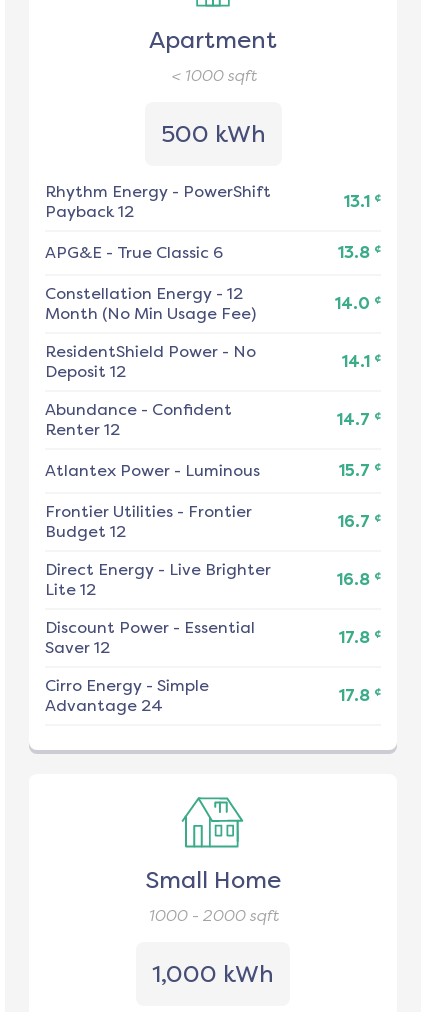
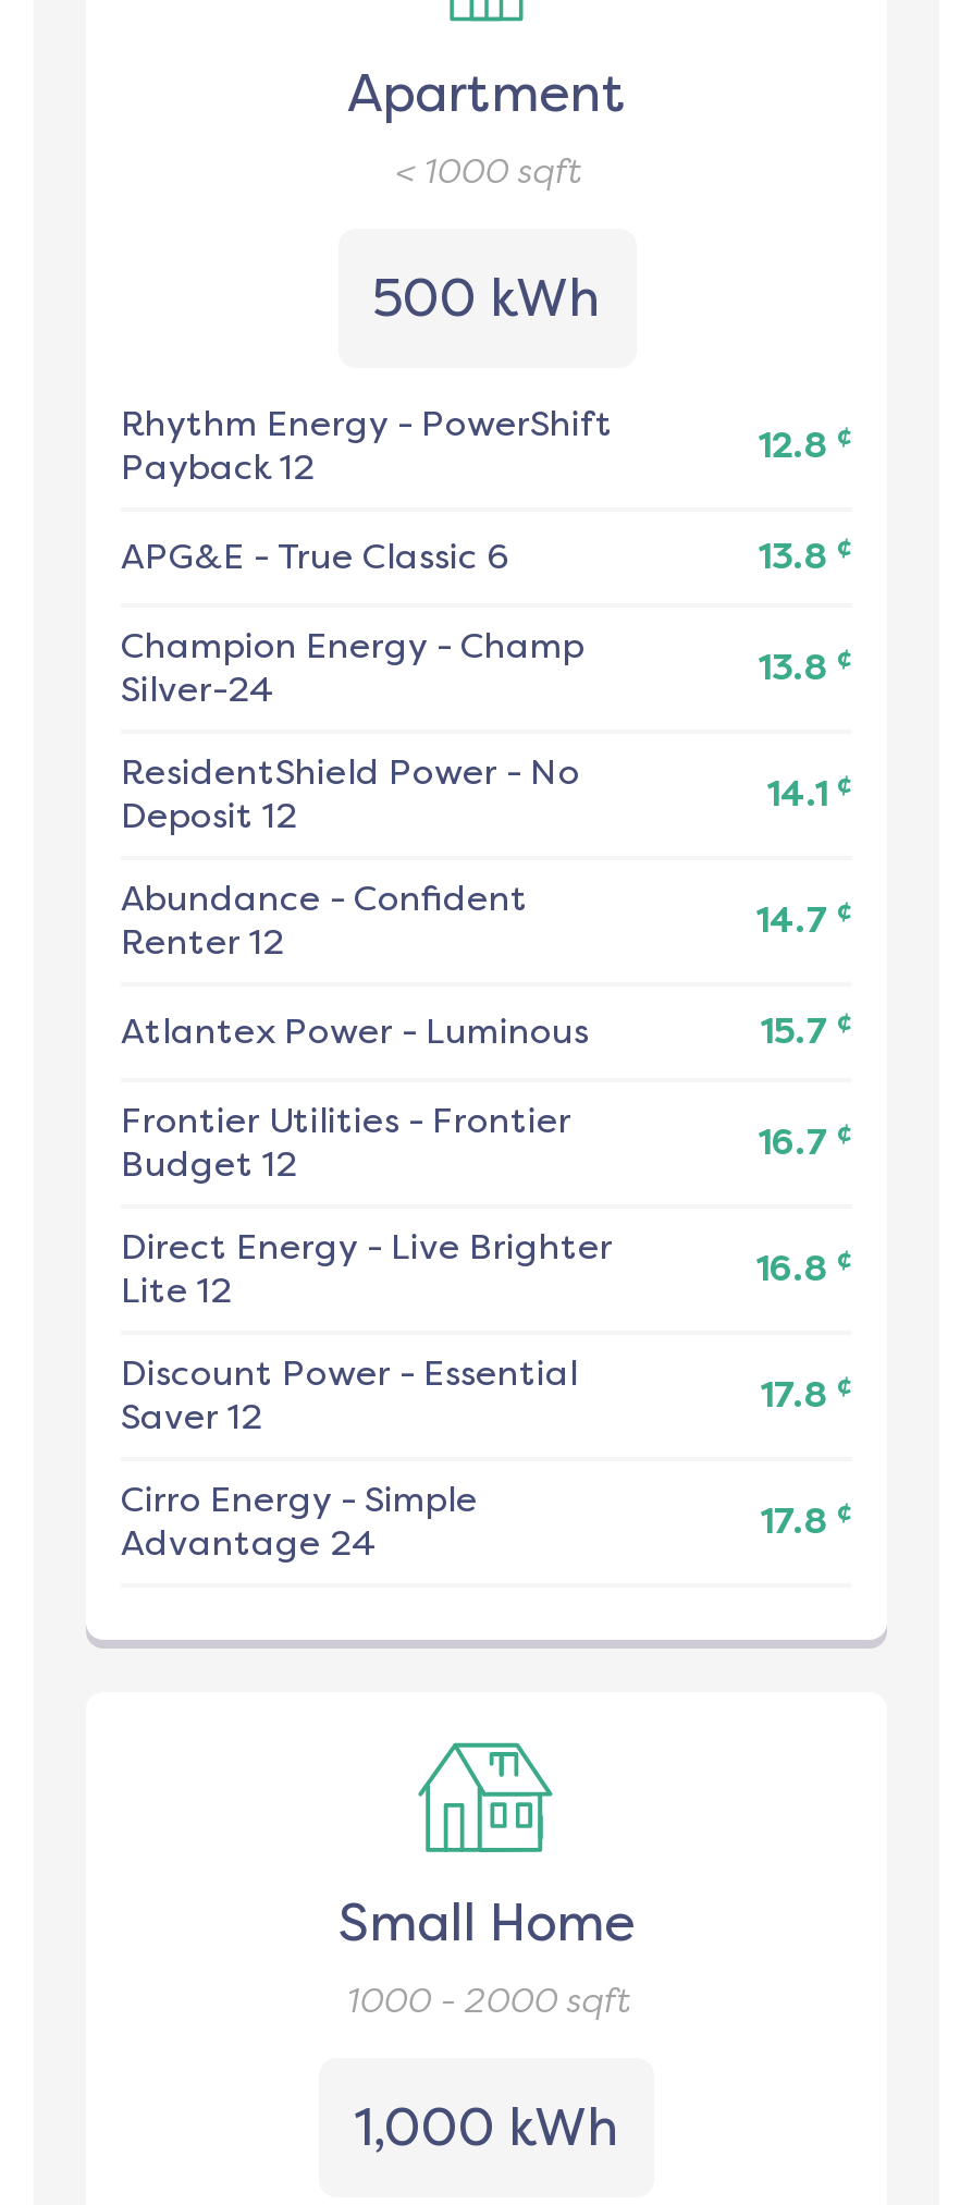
[344,190,381,211] 13.1 ¢ -> [759,420,852,466] 12.8 ¢
[45,284,256,323] Constellation Energy - 12 | Month (No Min Usage Fee) -> [121,625,584,710] Champion Energy - Champ | Silver-24
[335,292,381,313] 14.0 ¢ -> [759,642,852,688] 13.8 ¢

